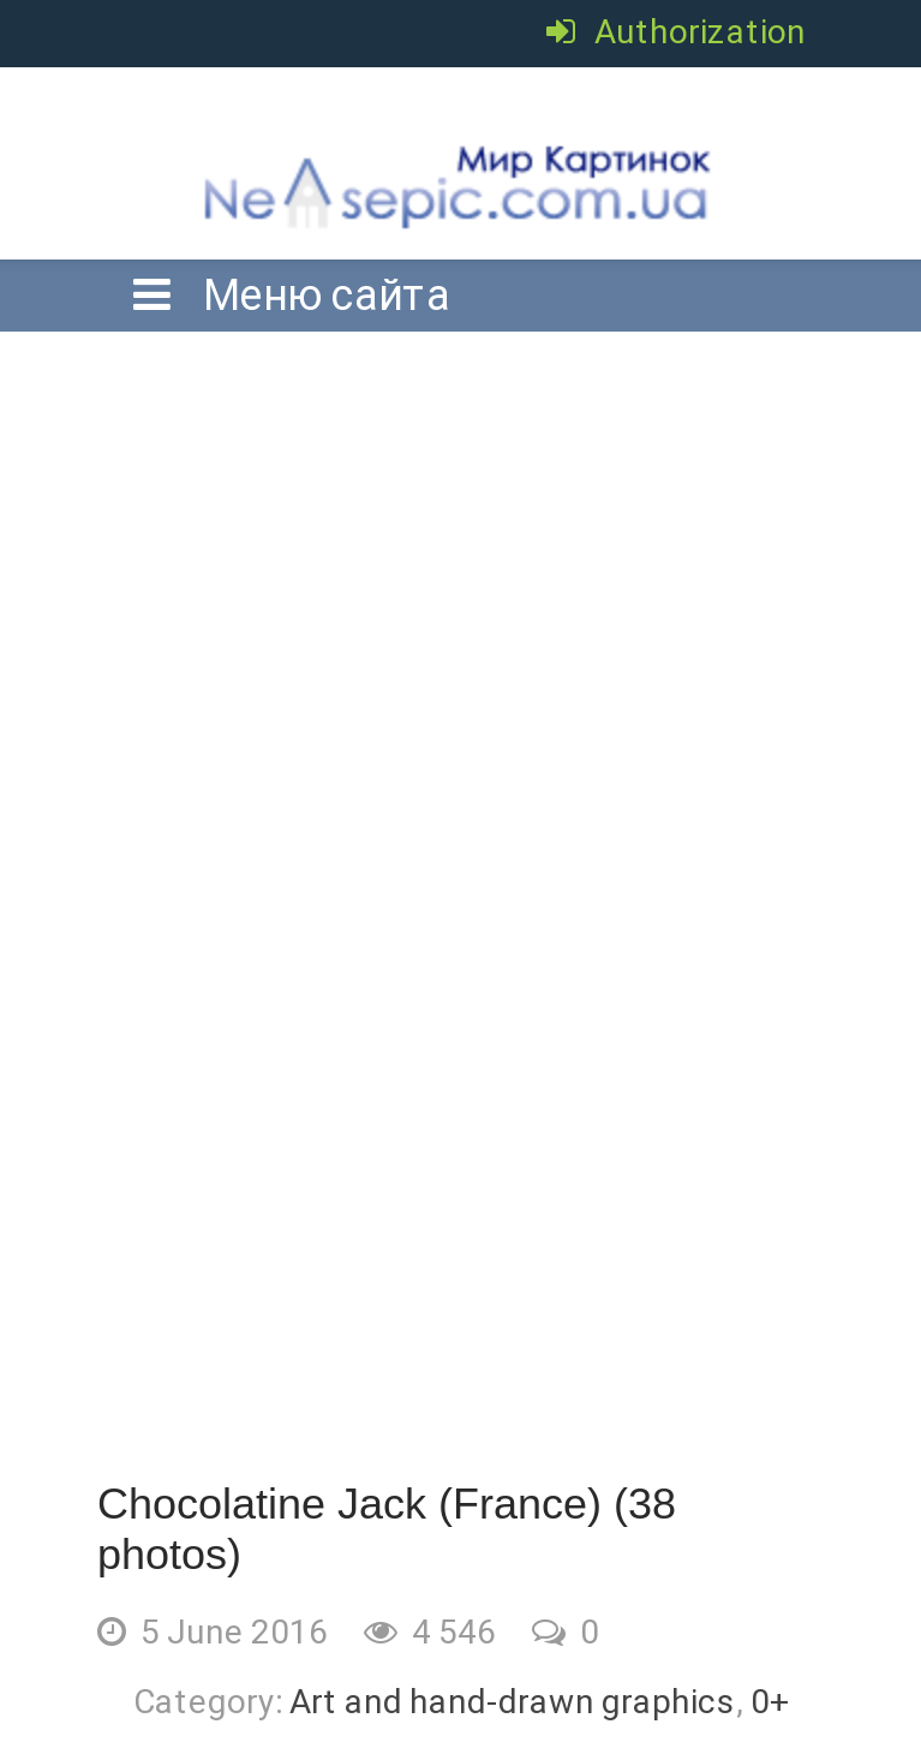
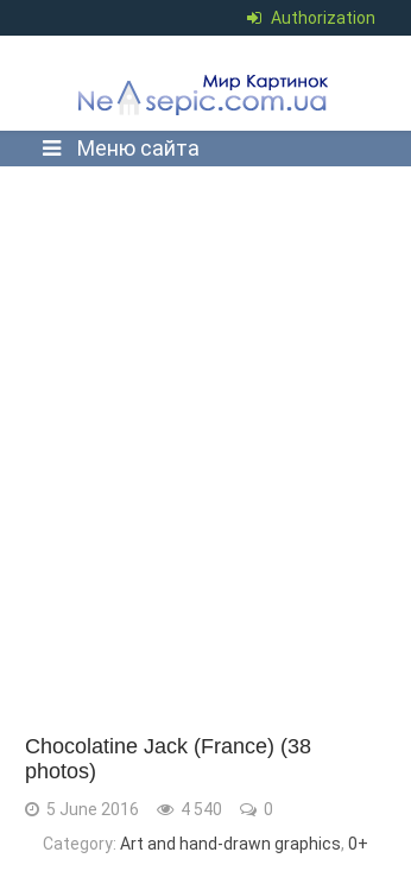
[133,1612,599,1651] 5 June 2016 4 546 0 -> [43,800,273,819] 5 June 2016 4 540 0

